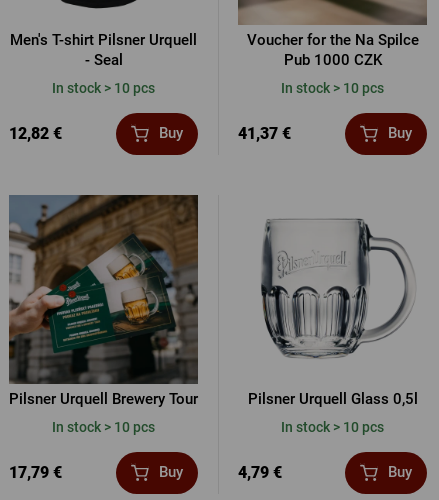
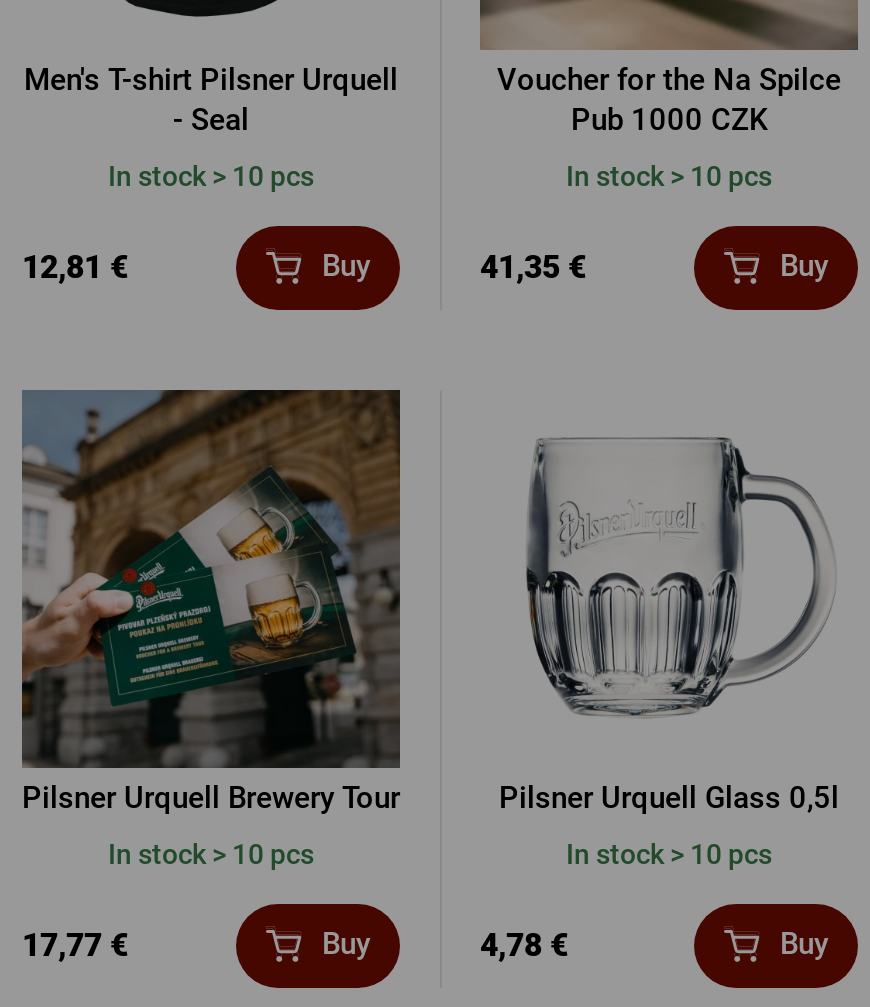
[9,124,62,143] 12,82 € -> [22,247,128,285] 12,81 €
[238,124,291,143] 41,37 € -> [480,247,586,285] 41,35 €
[9,463,62,482] 17,79 € -> [22,925,128,963] 17,77 €
[238,463,282,482] 4,79 € -> [480,925,568,963] 4,78 €

